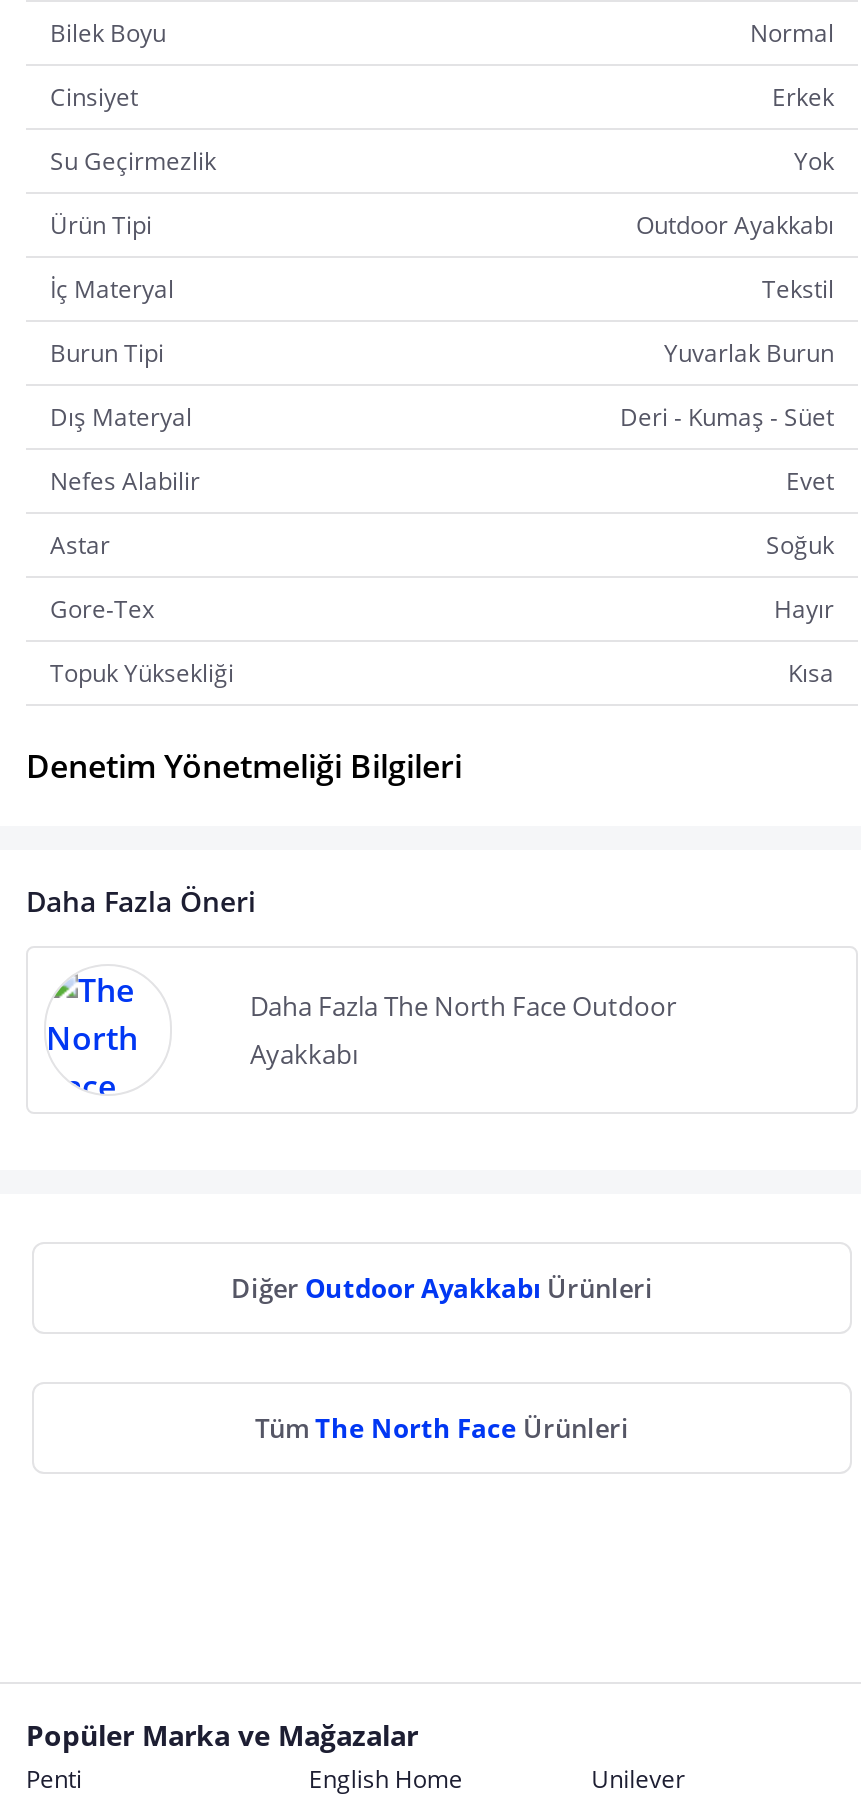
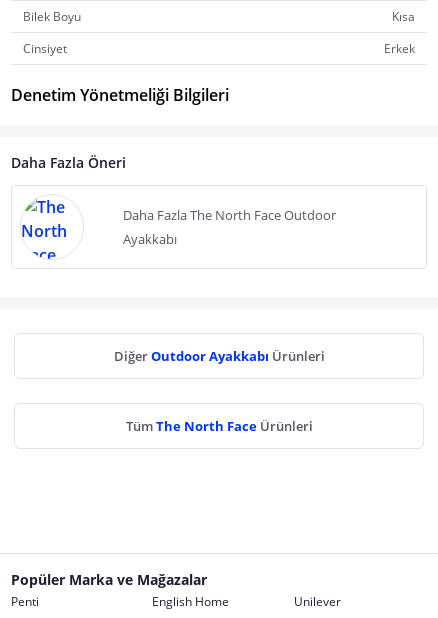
[750,16,834,50] Normal -> [392,8,415,25] Kısa
[50,144,834,690] Su Geçirmezlik | Yok | Ürün Tipi | Outdoor Ayakkabı | İç Materyal | Tekstil | Burun Tipi | Yuvarlak Burun | Dış Materyal | Deri - Kumaş - Süet | Nefes Alabilir | Evet | Astar | Soğuk | Gore-Tex | Hayır | Topuk Yüksekliği | Kısa -> none

